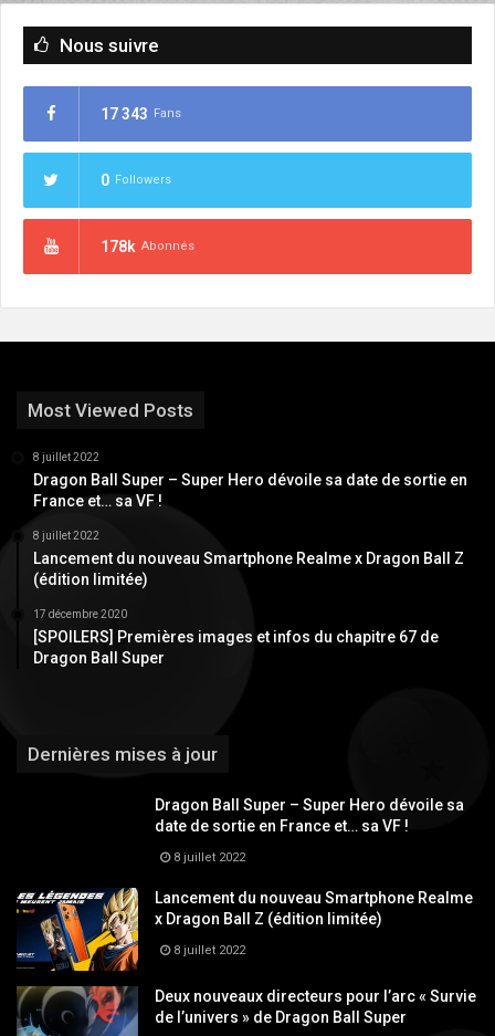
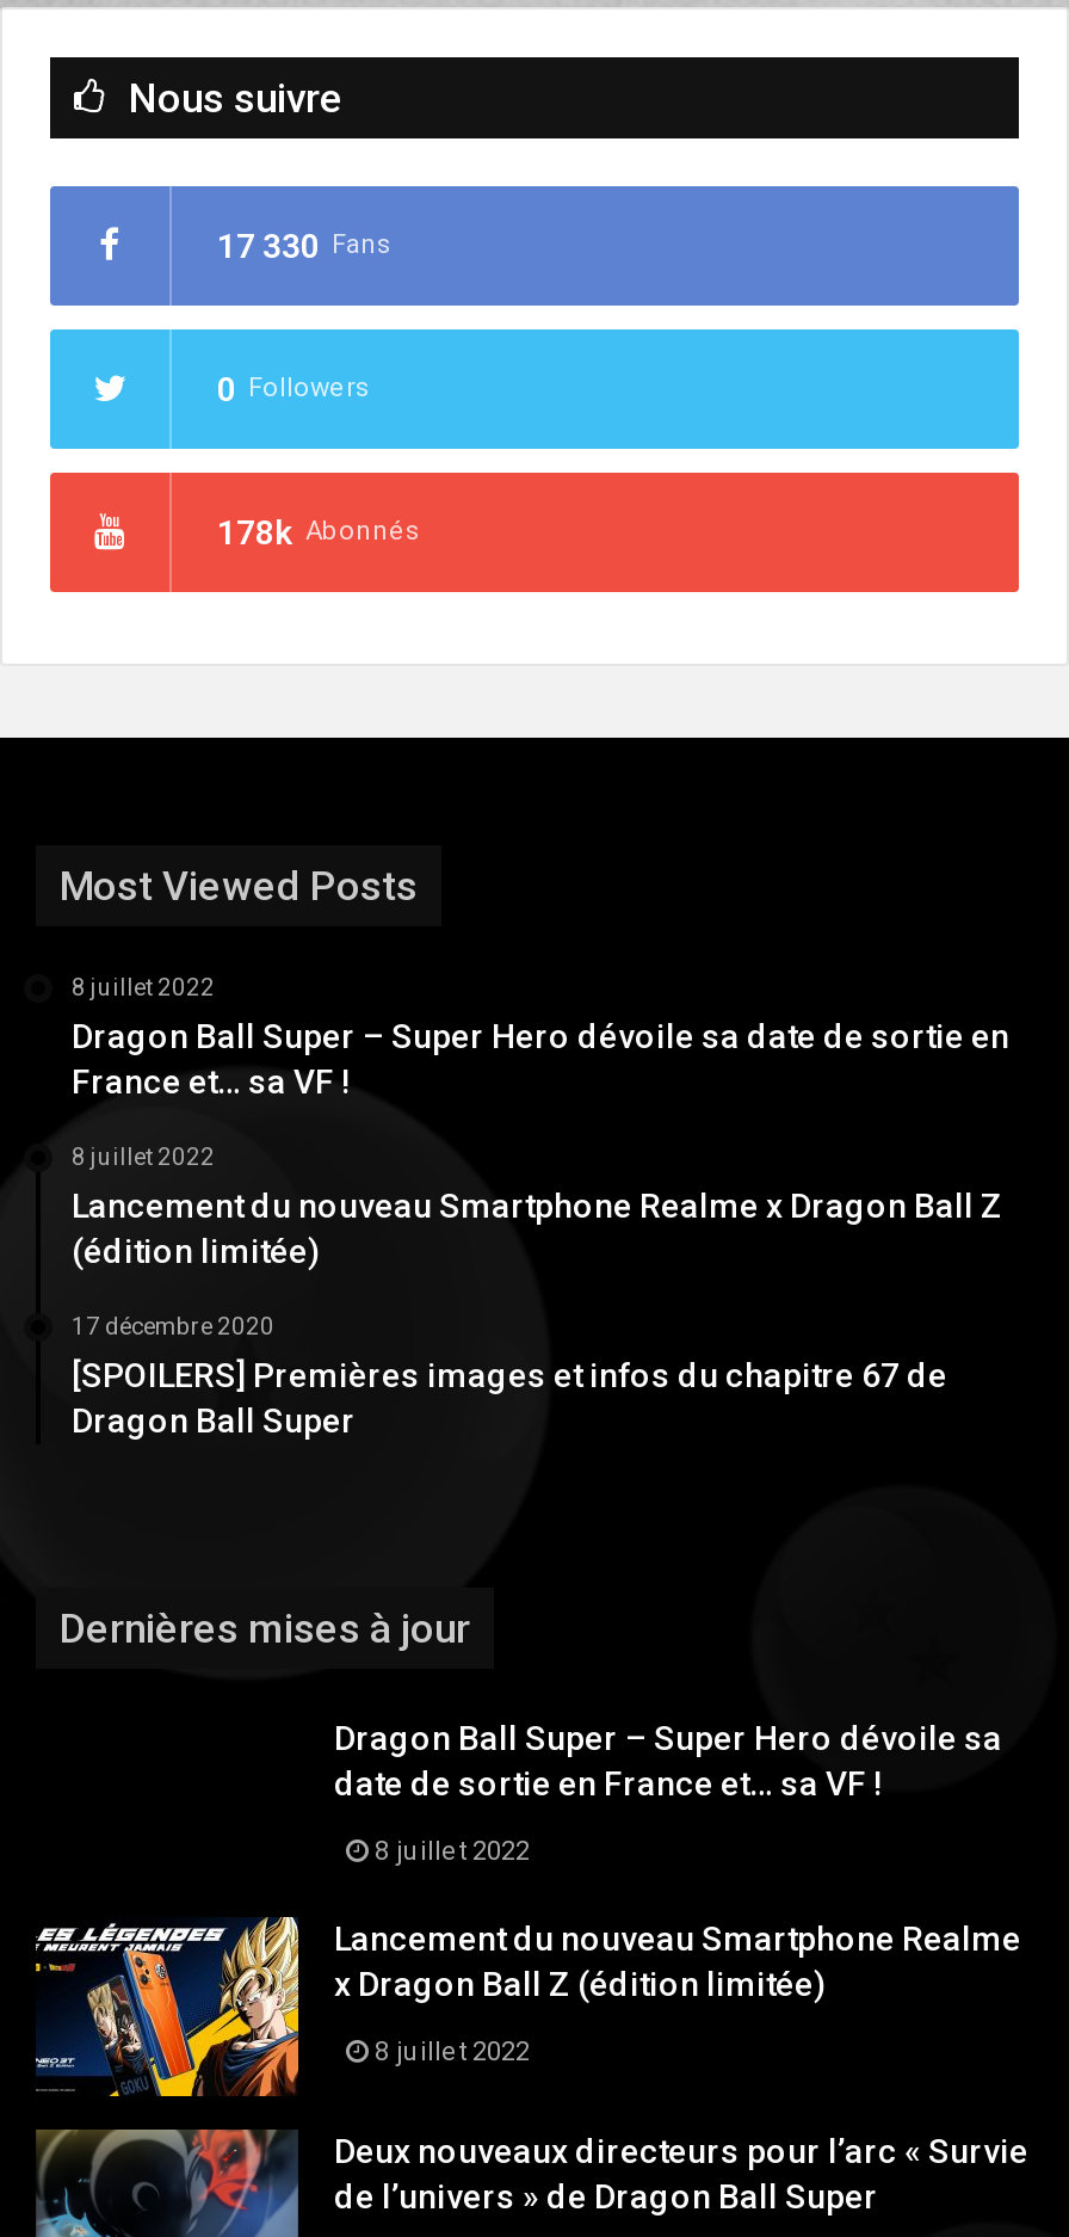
[101,105,181,123] 17 343 Fans -> [217,227,391,265] 17 330 Fans

